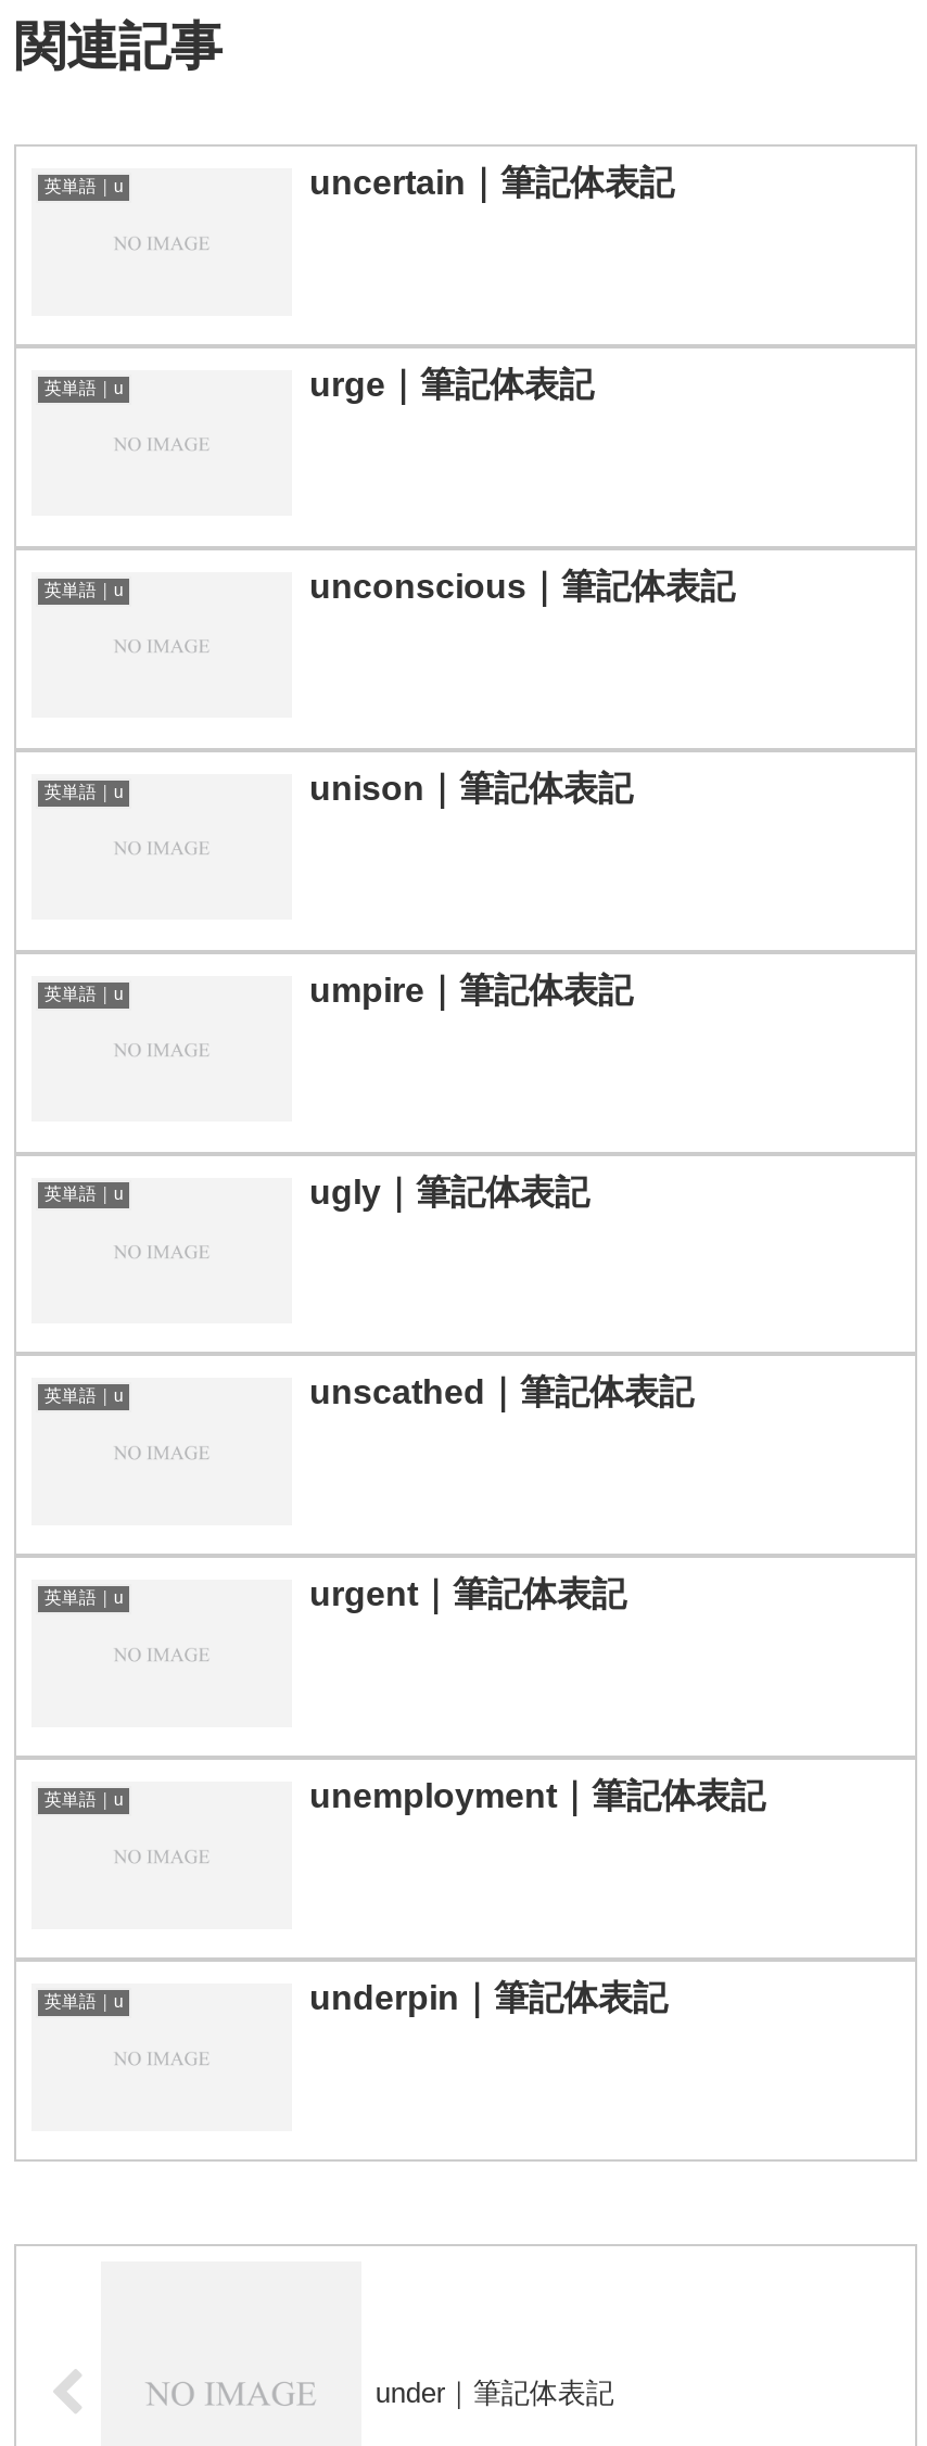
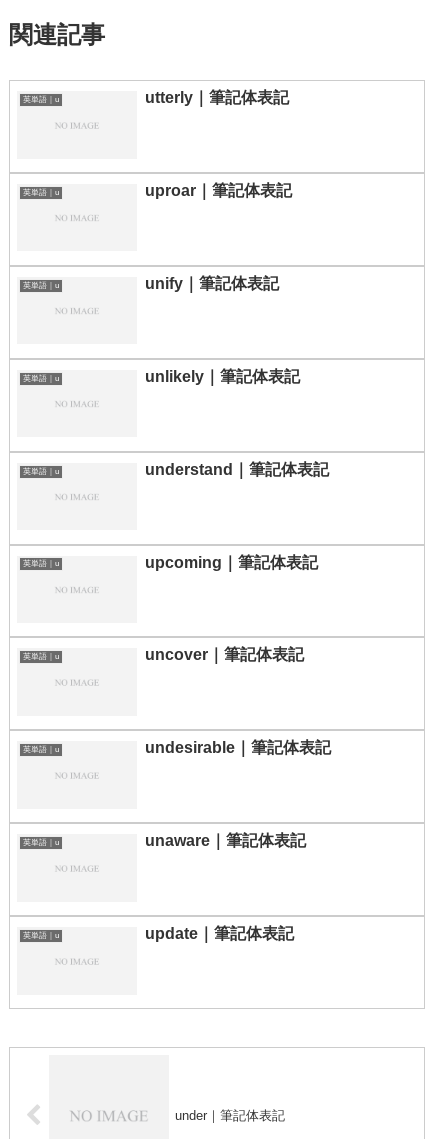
[309,164,674,201] uncertain｜筆記体表記 -> [145,89,289,106] utterly｜筆記体表記
[309,366,594,403] urge｜筆記体表記 -> [145,182,292,199] uproar｜筆記体表記
[309,568,735,604] unconscious｜筆記体表記 -> [145,275,279,292] unify｜筆記体表記
[309,769,633,806] unison｜筆記体表記 -> [145,368,300,385] unlikely｜筆記体表記
[309,971,633,1008] umpire｜筆記体表記 -> [145,461,329,478] understand｜筆記体表記
[309,1173,589,1209] ugly｜筆記体表記 -> [145,553,318,570] upcoming｜筆記体表記
[309,1374,694,1411] unscathed｜筆記体表記 -> [145,646,304,663] uncover｜筆記体表記
[309,1576,626,1613] urgent｜筆記体表記 -> [145,739,331,756] undesirable｜筆記体表記
[309,1778,765,1815] unemployment｜筆記体表記 -> [145,832,306,849] unaware｜筆記体表記
[309,1979,668,2016] underpin｜筆記体表記 -> [145,925,294,942] update｜筆記体表記

